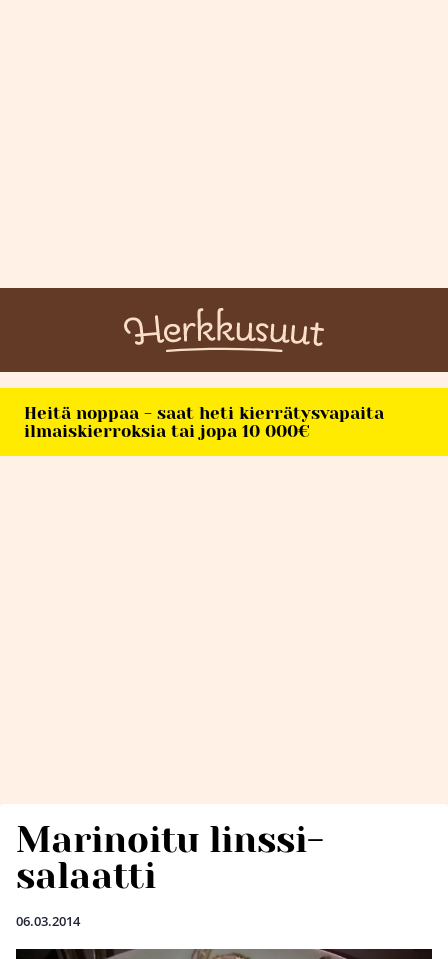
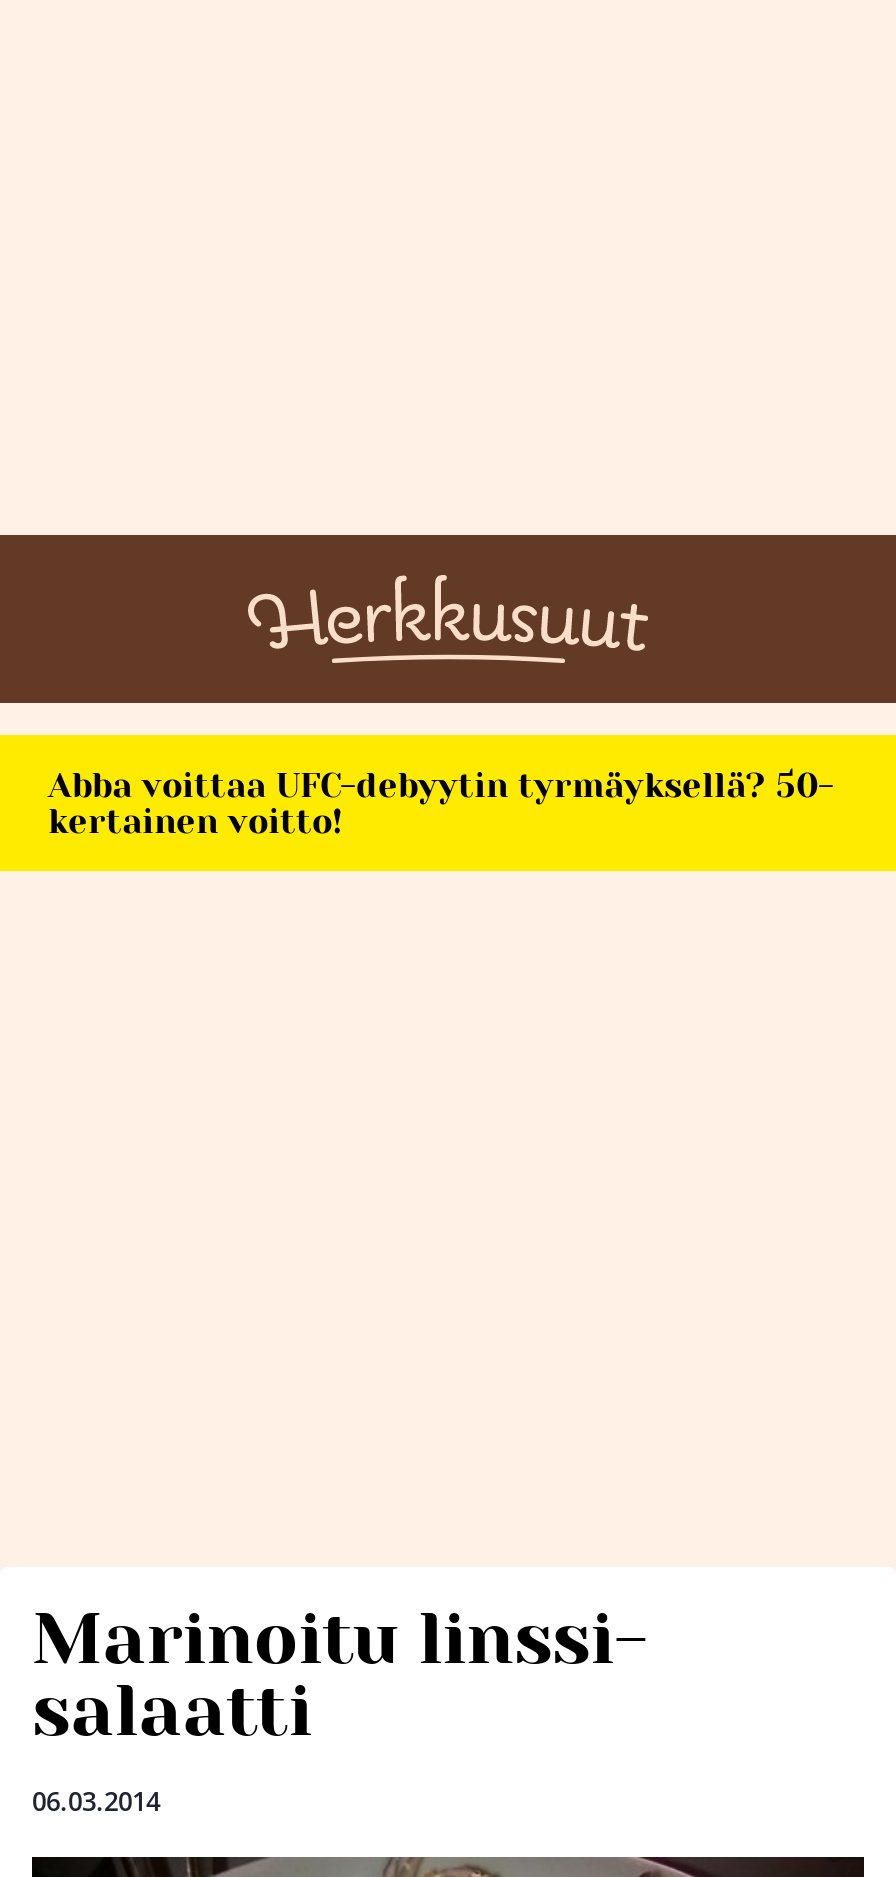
[24,403,384,441] Heitä noppaa - saat heti kierrätysvapaita | ilmaiskierroksia tai jopa 10 000€ -> [48,765,834,841] Abba voittaa UFC-debyytin tyrmäyksellä? 50- | kertainen voitto!

